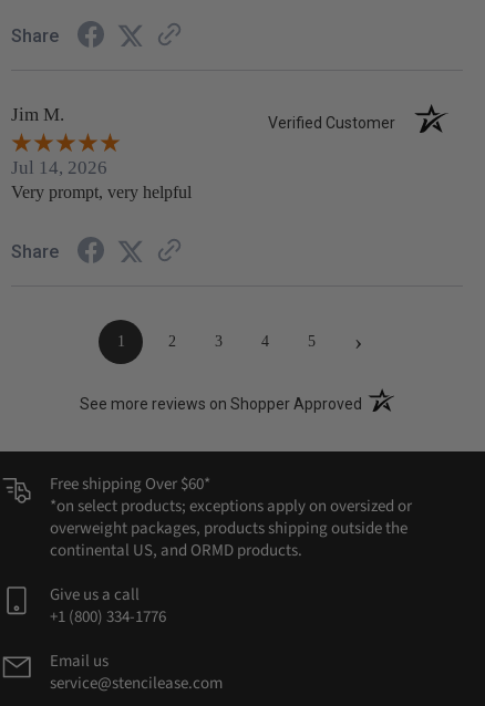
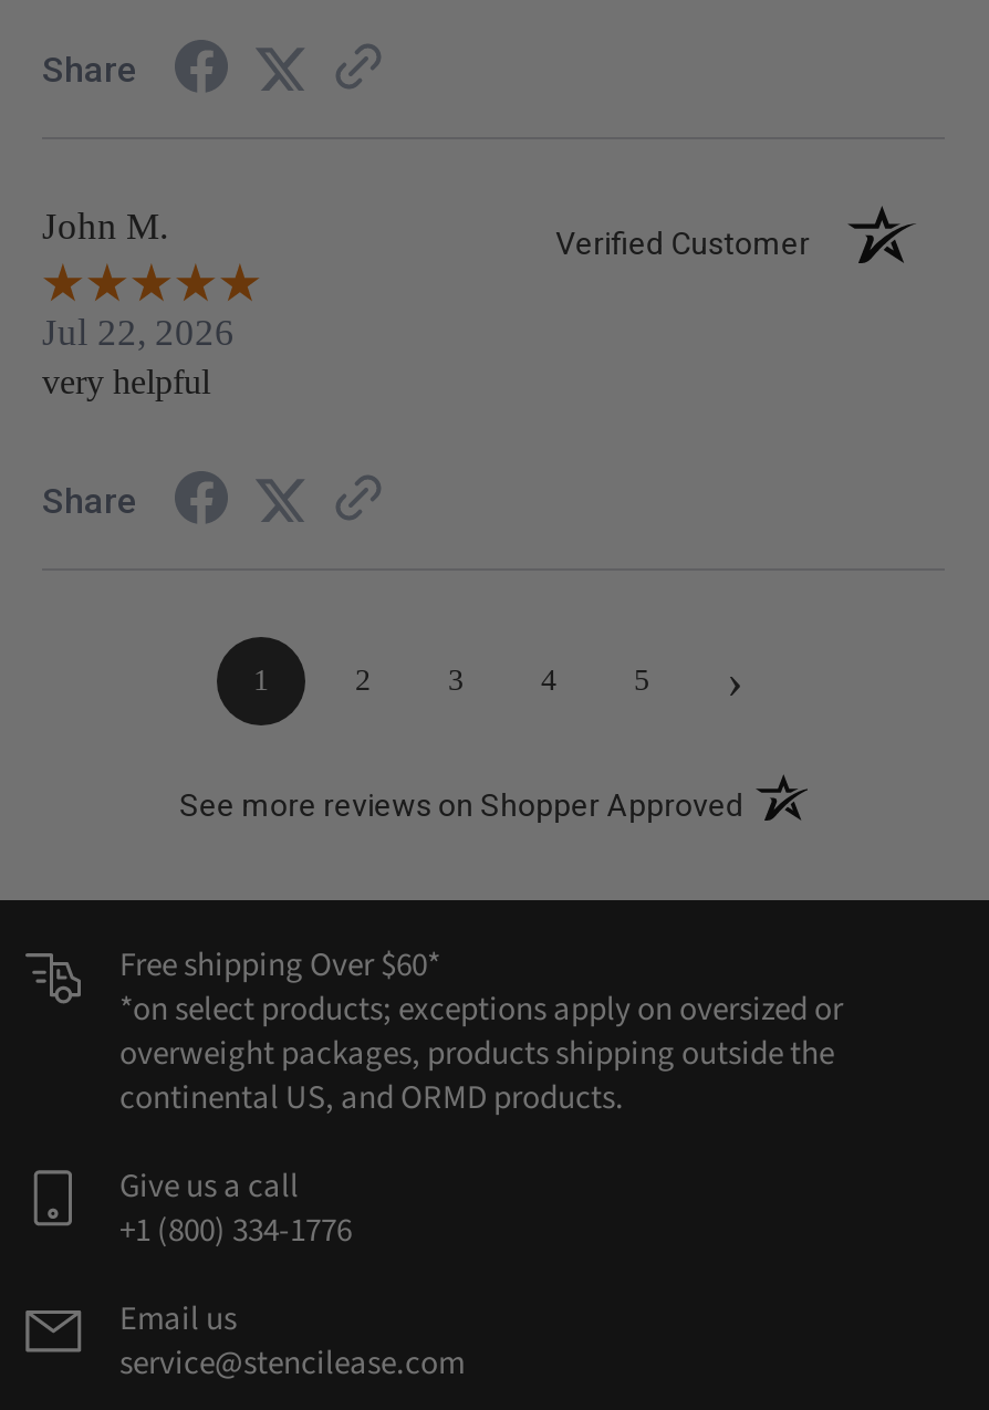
[11,104,64,125] Jim M. -> [42,205,168,247] John M.
[11,157,192,201] Jul 14, 2026 | Very prompt, very helpful -> [42,311,235,400] Jul 22, 2026 | very helpful

